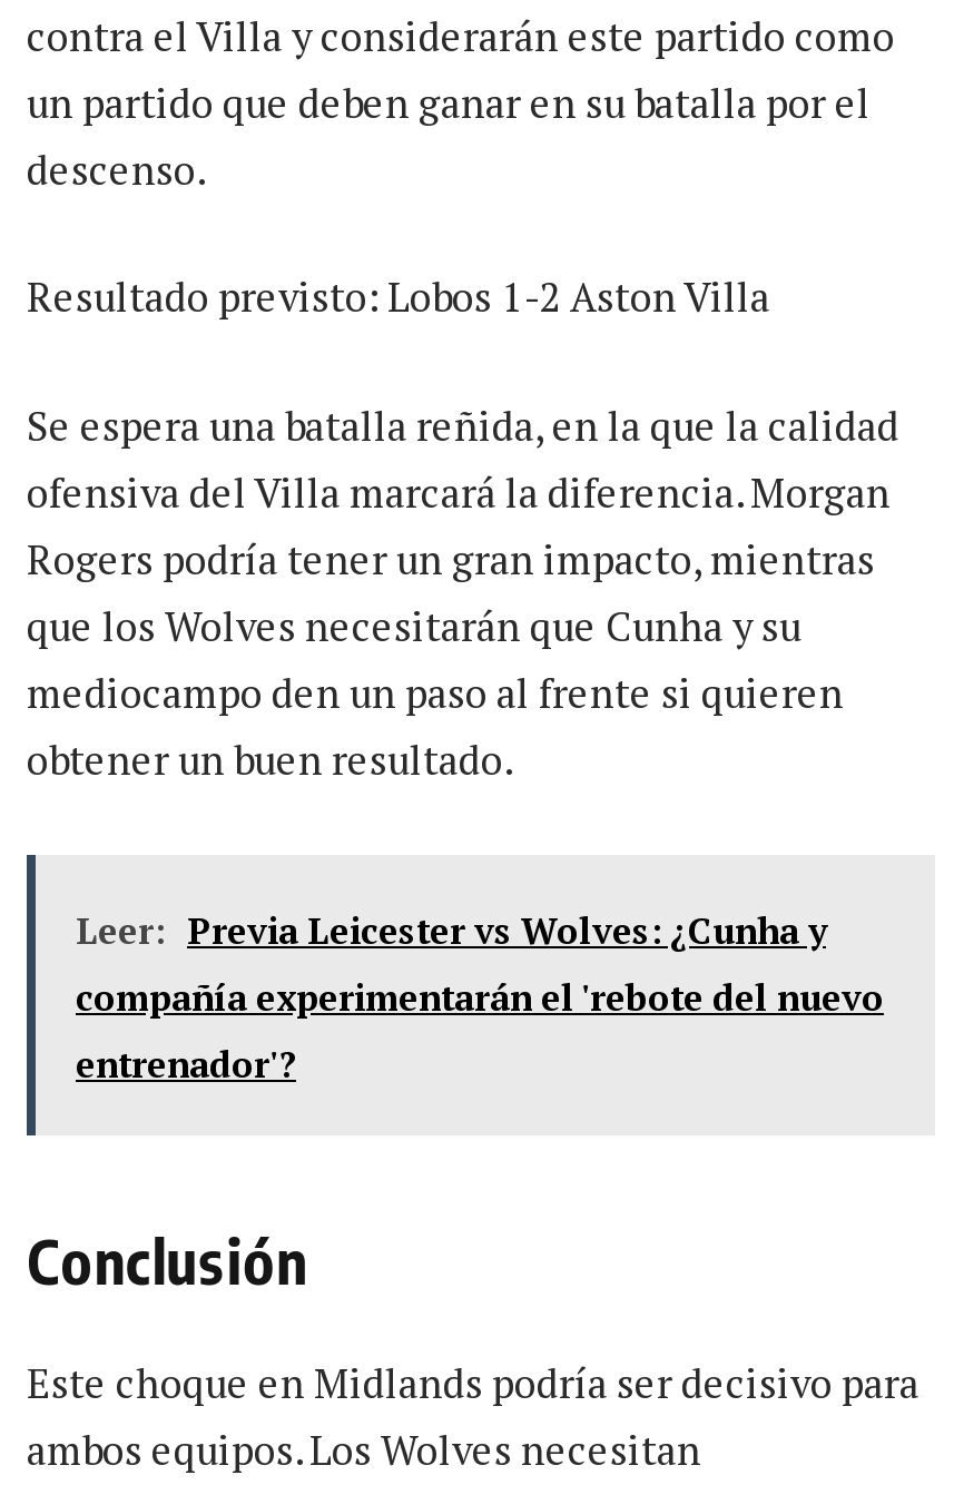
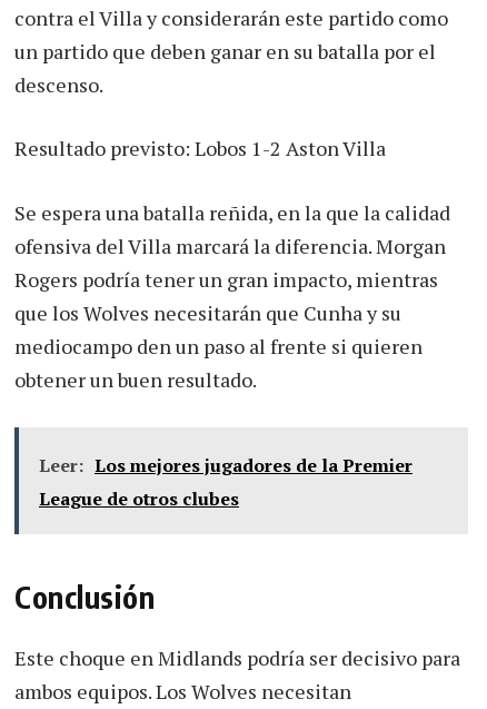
[76,906,884,1088] Leer: Previa Leicester vs Wolves: ¿Cunha y | compañía experimentarán el 'rebote del nuevo | entrenador'? -> [39,453,413,511] Leer: Los mejores jugadores de la Premier | League de otros clubes

